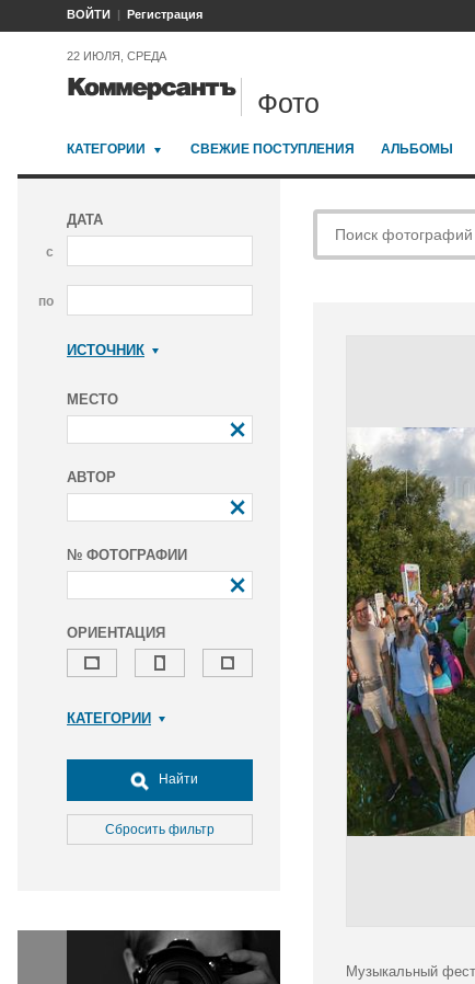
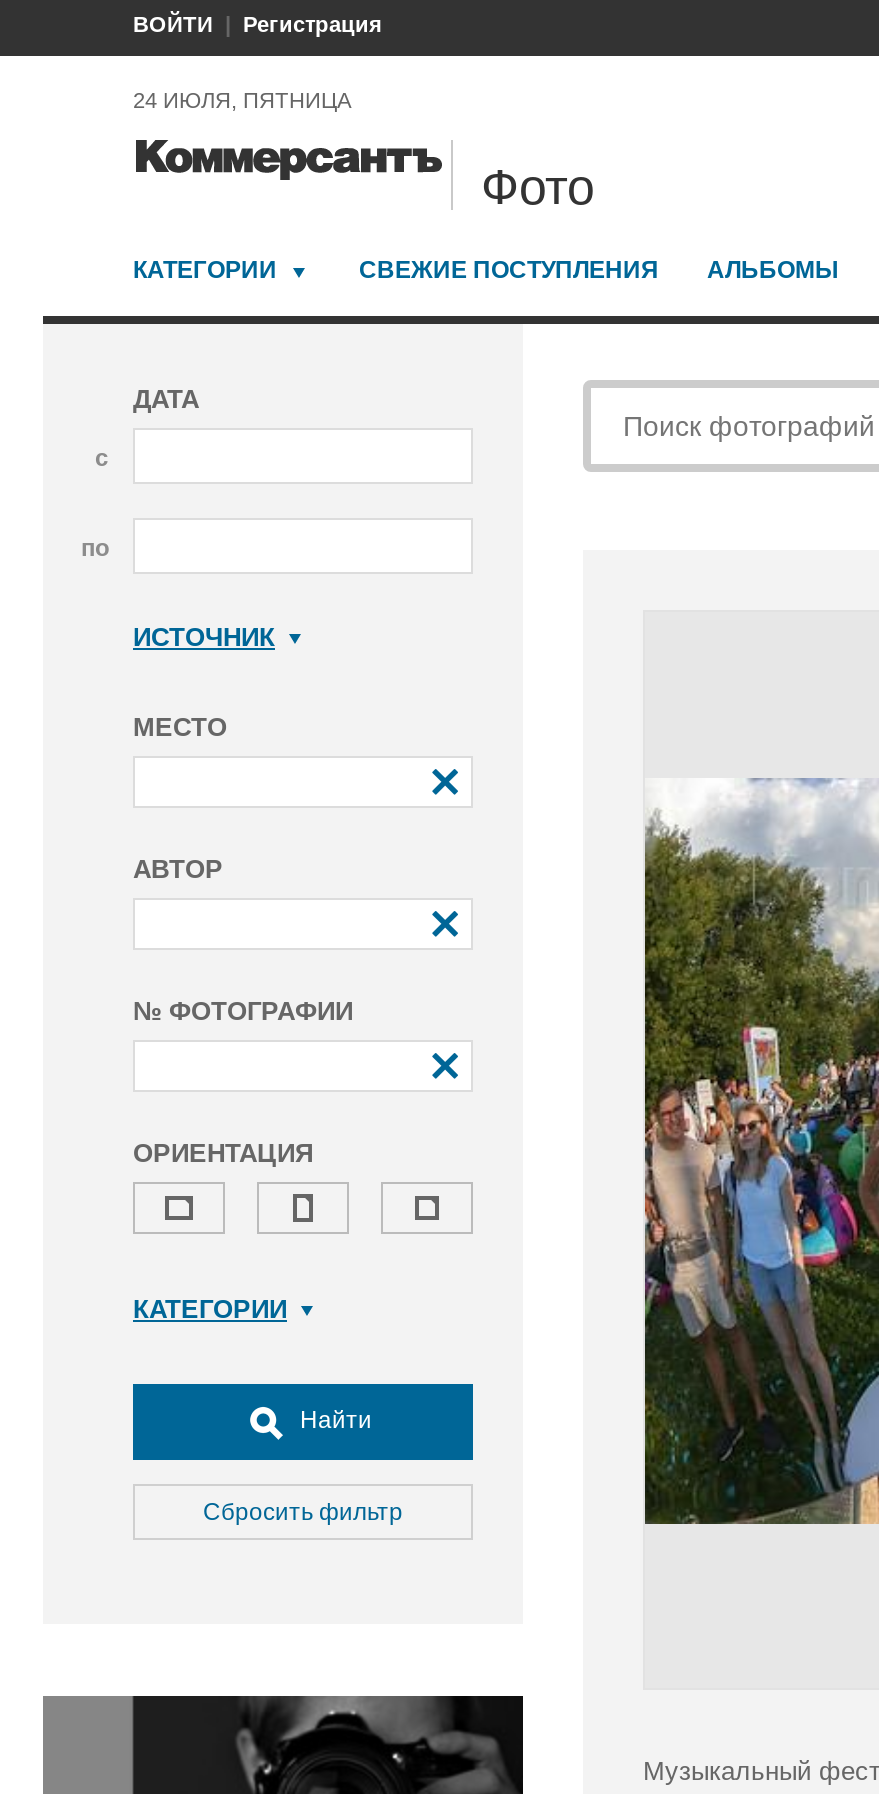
[67,49,166,62] 22 ИЮЛЯ, СРЕДА -> [133,88,351,112] 24 ИЮЛЯ, ПЯТНИЦА

